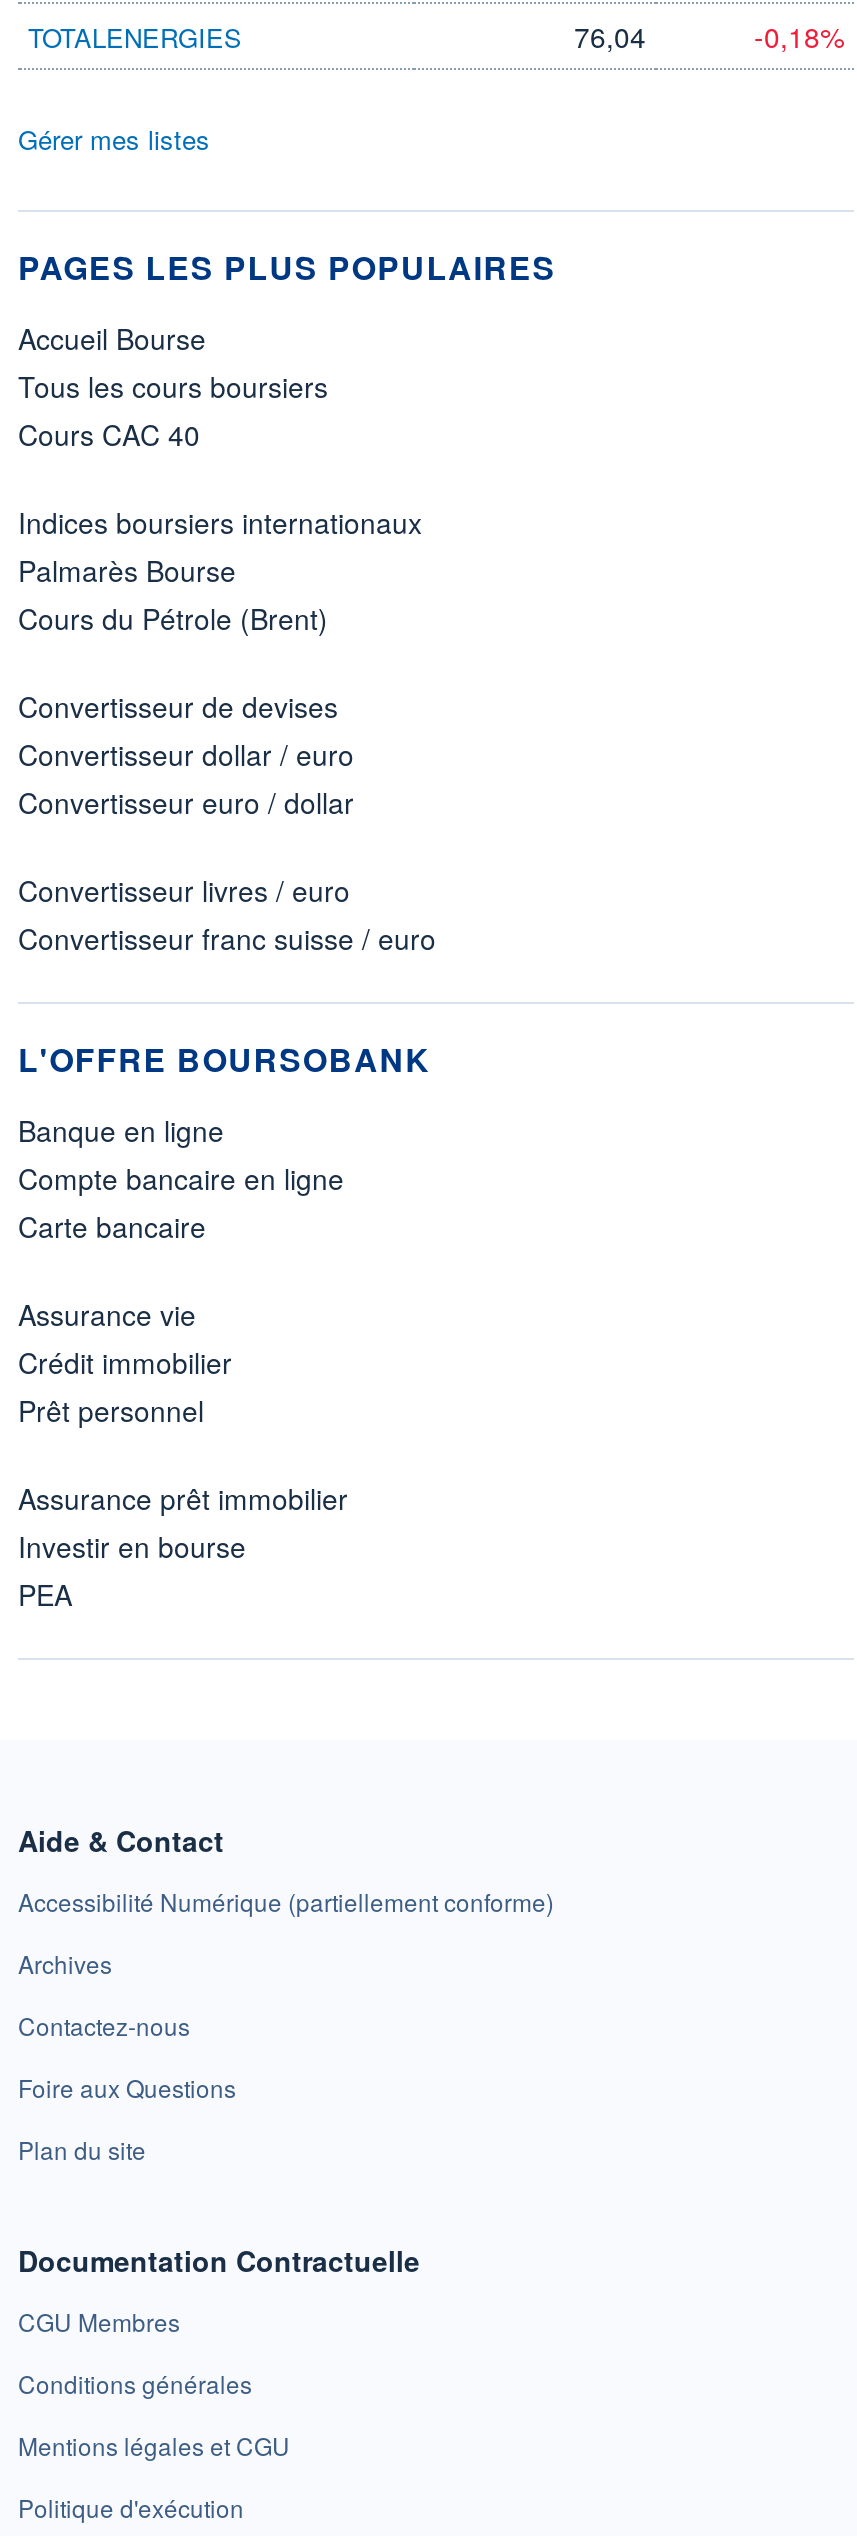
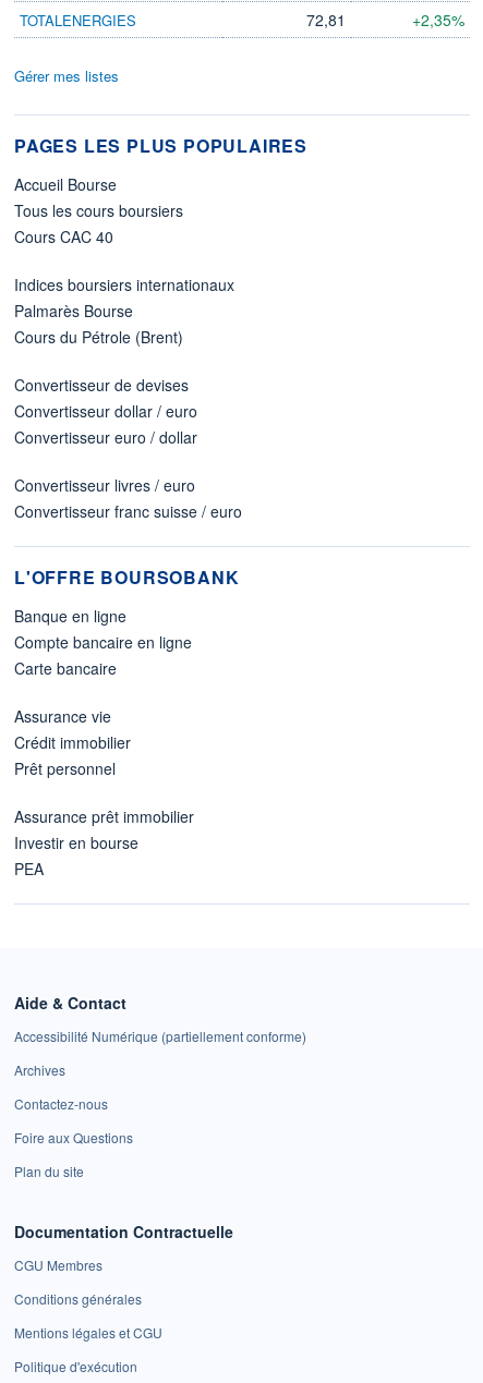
[574,16,646,56] 76,04 -> [306,9,346,31] 72,81
[754,16,844,56] -0,18% -> [412,9,464,31] +2,35%

